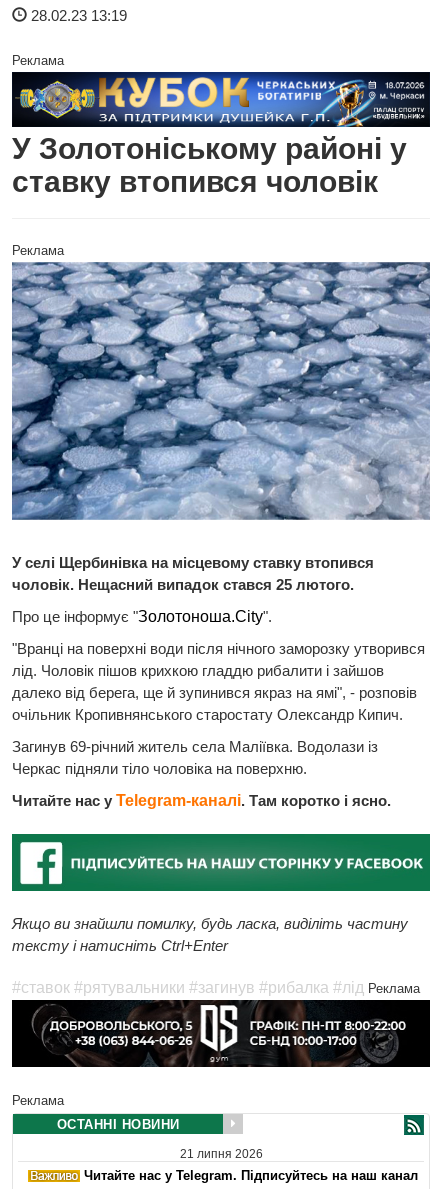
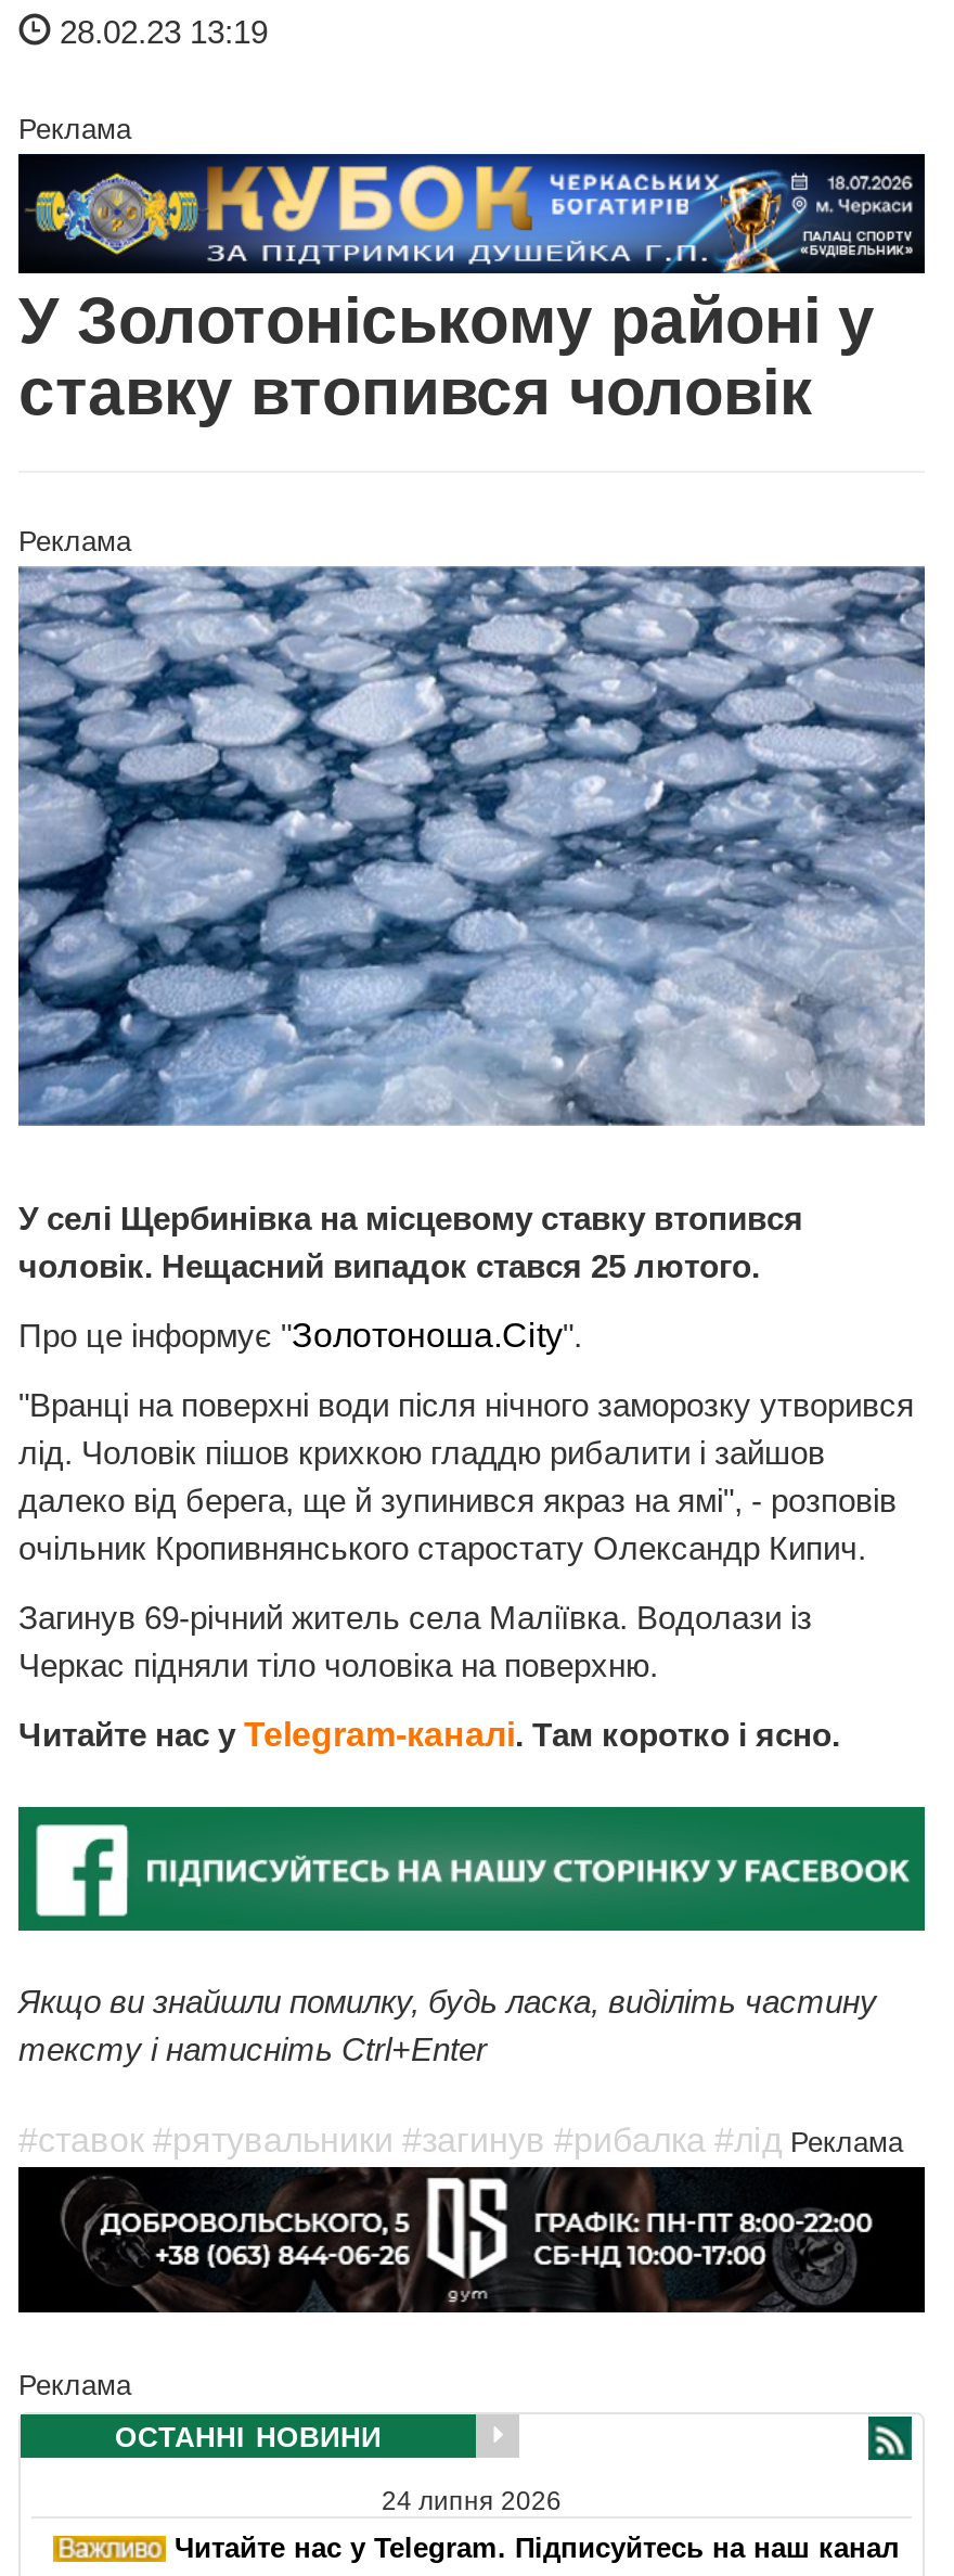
[179,1146,262,1160] 21 липня 2026 -> [382,2485,562,2515] 24 липня 2026

